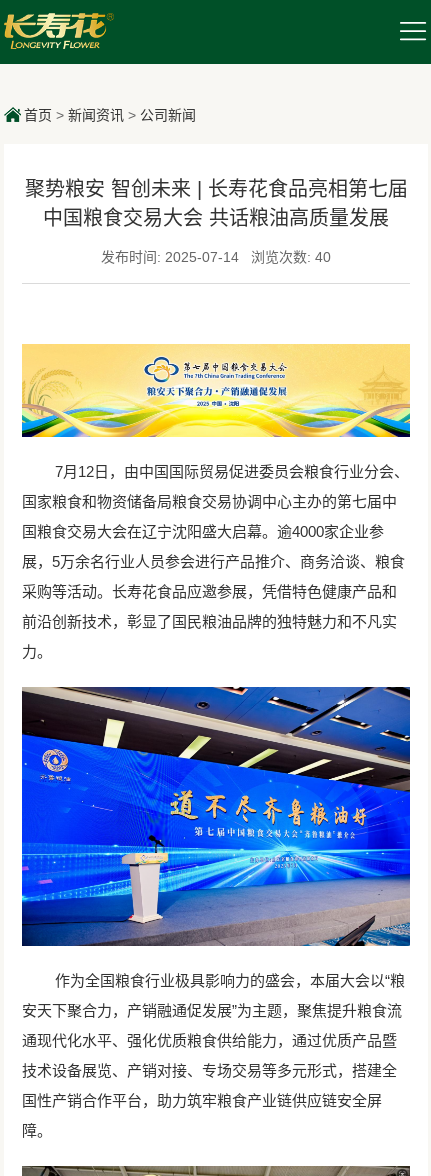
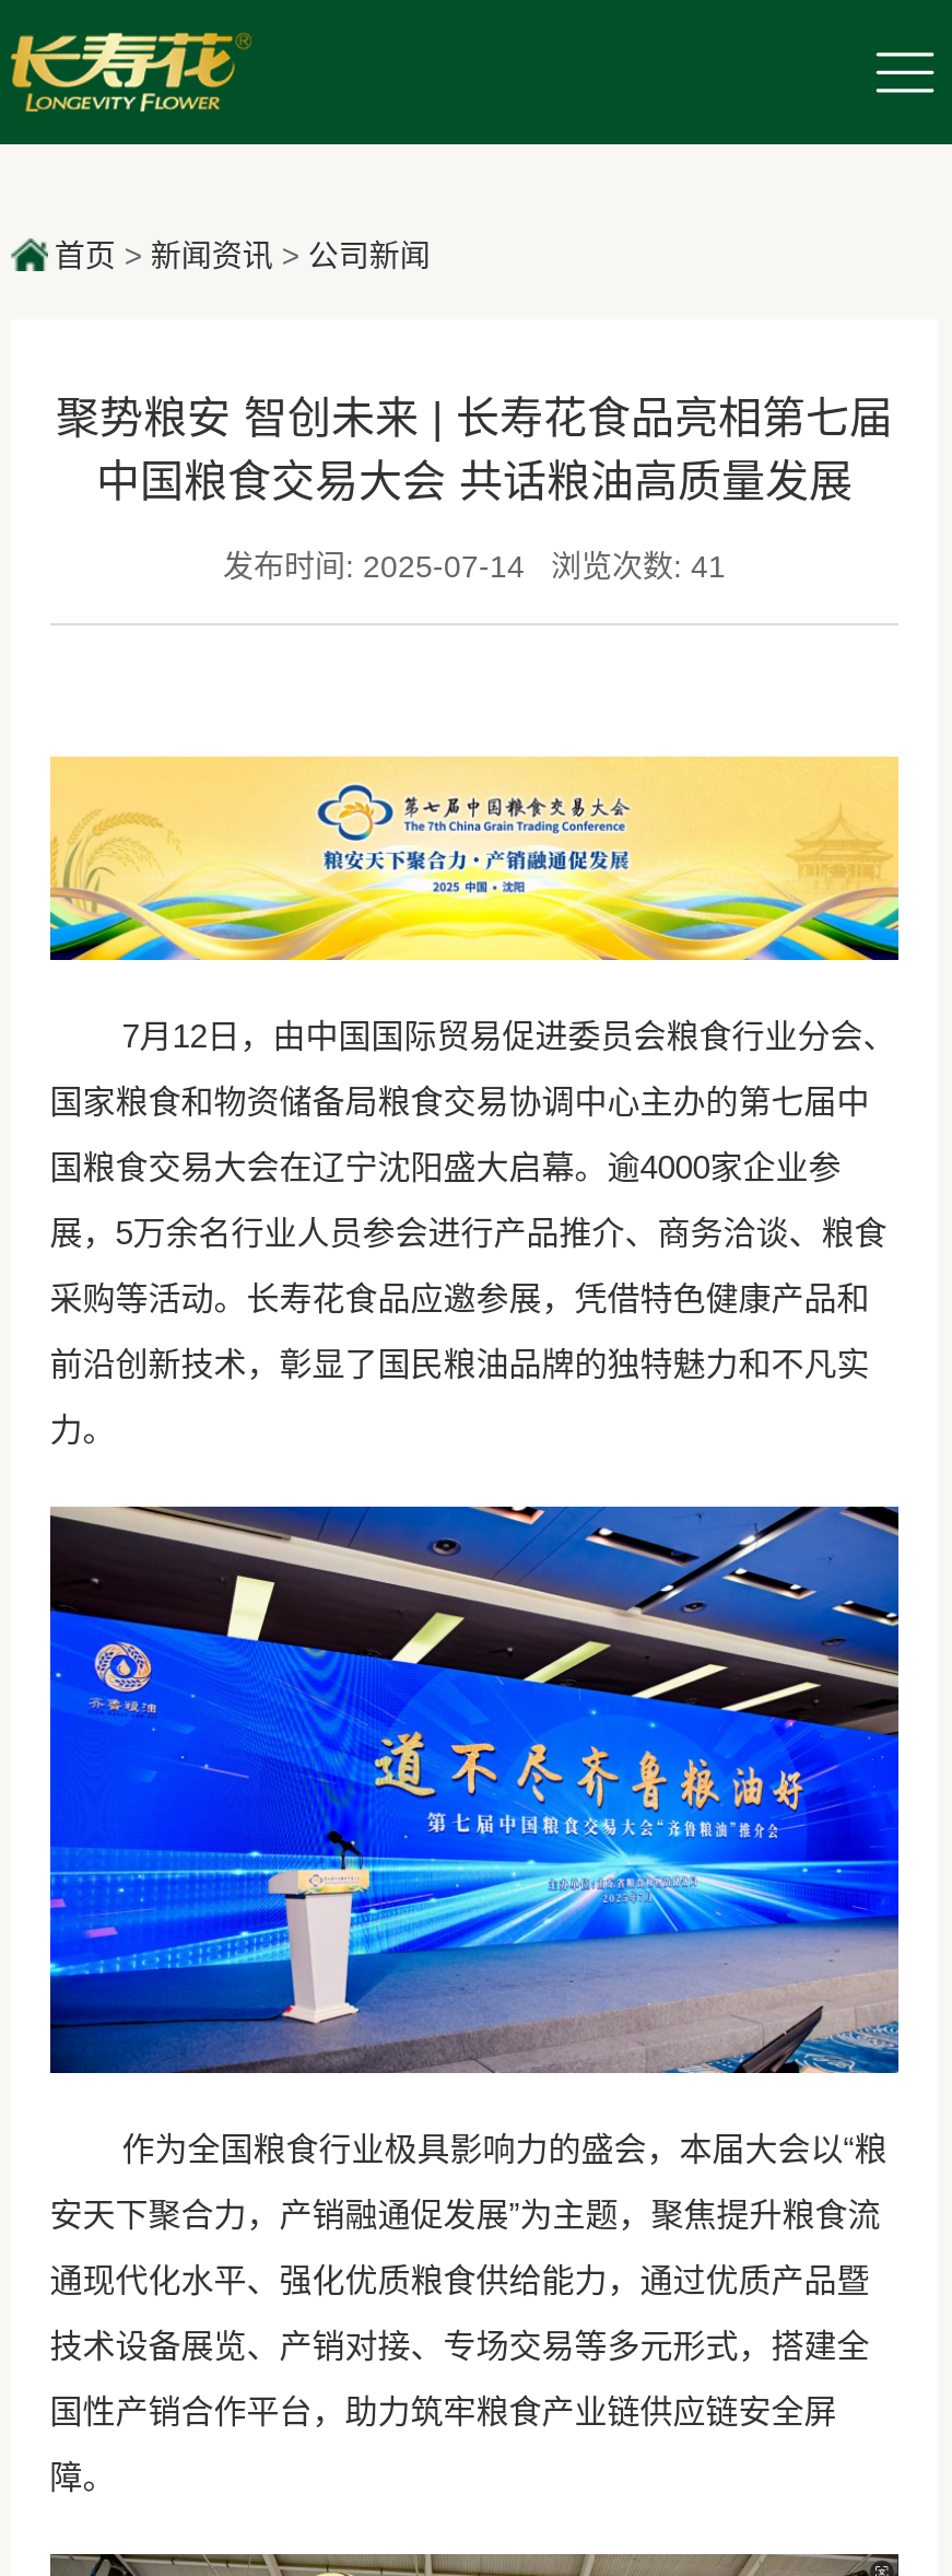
[101,249,331,265] 发布时间: 2025-07-14 浏览次数: 40 -> [223,549,726,584] 发布时间: 2025-07-14 浏览次数: 41

